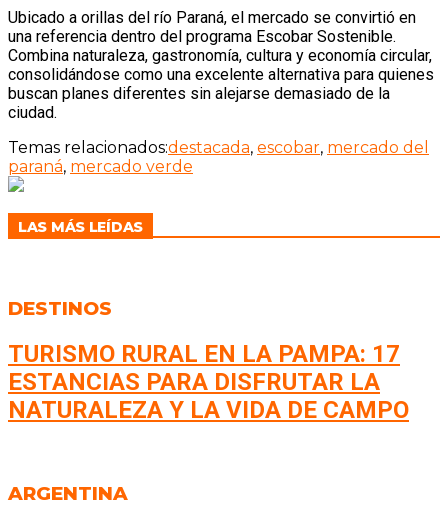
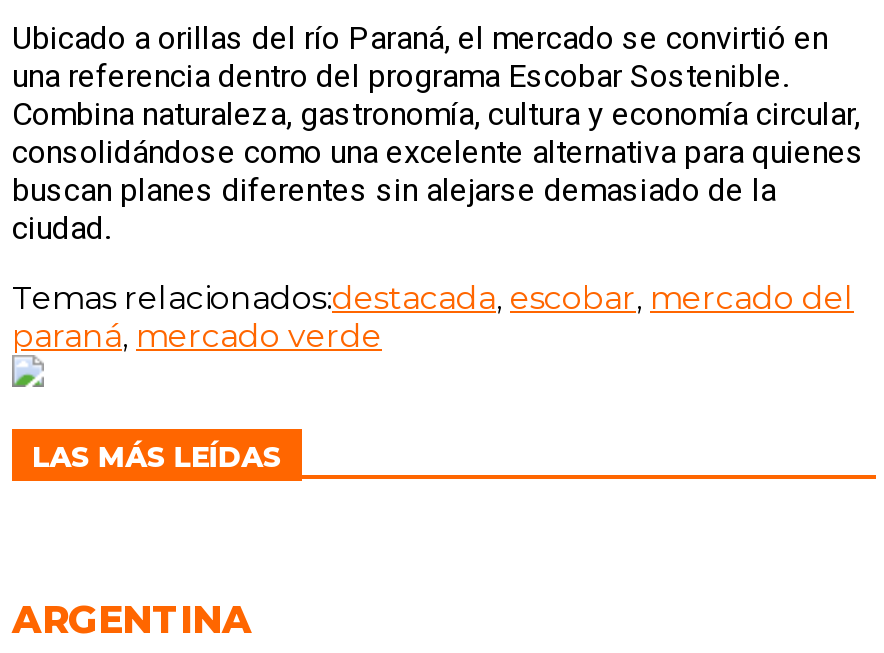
[8,297,409,424] DESTINOS | TURISMO RURAL EN LA PAMPA: 17 | ESTANCIAS PARA DISFRUTAR LA | NATURALEZA Y LA VIDA DE CAMPO -> none

